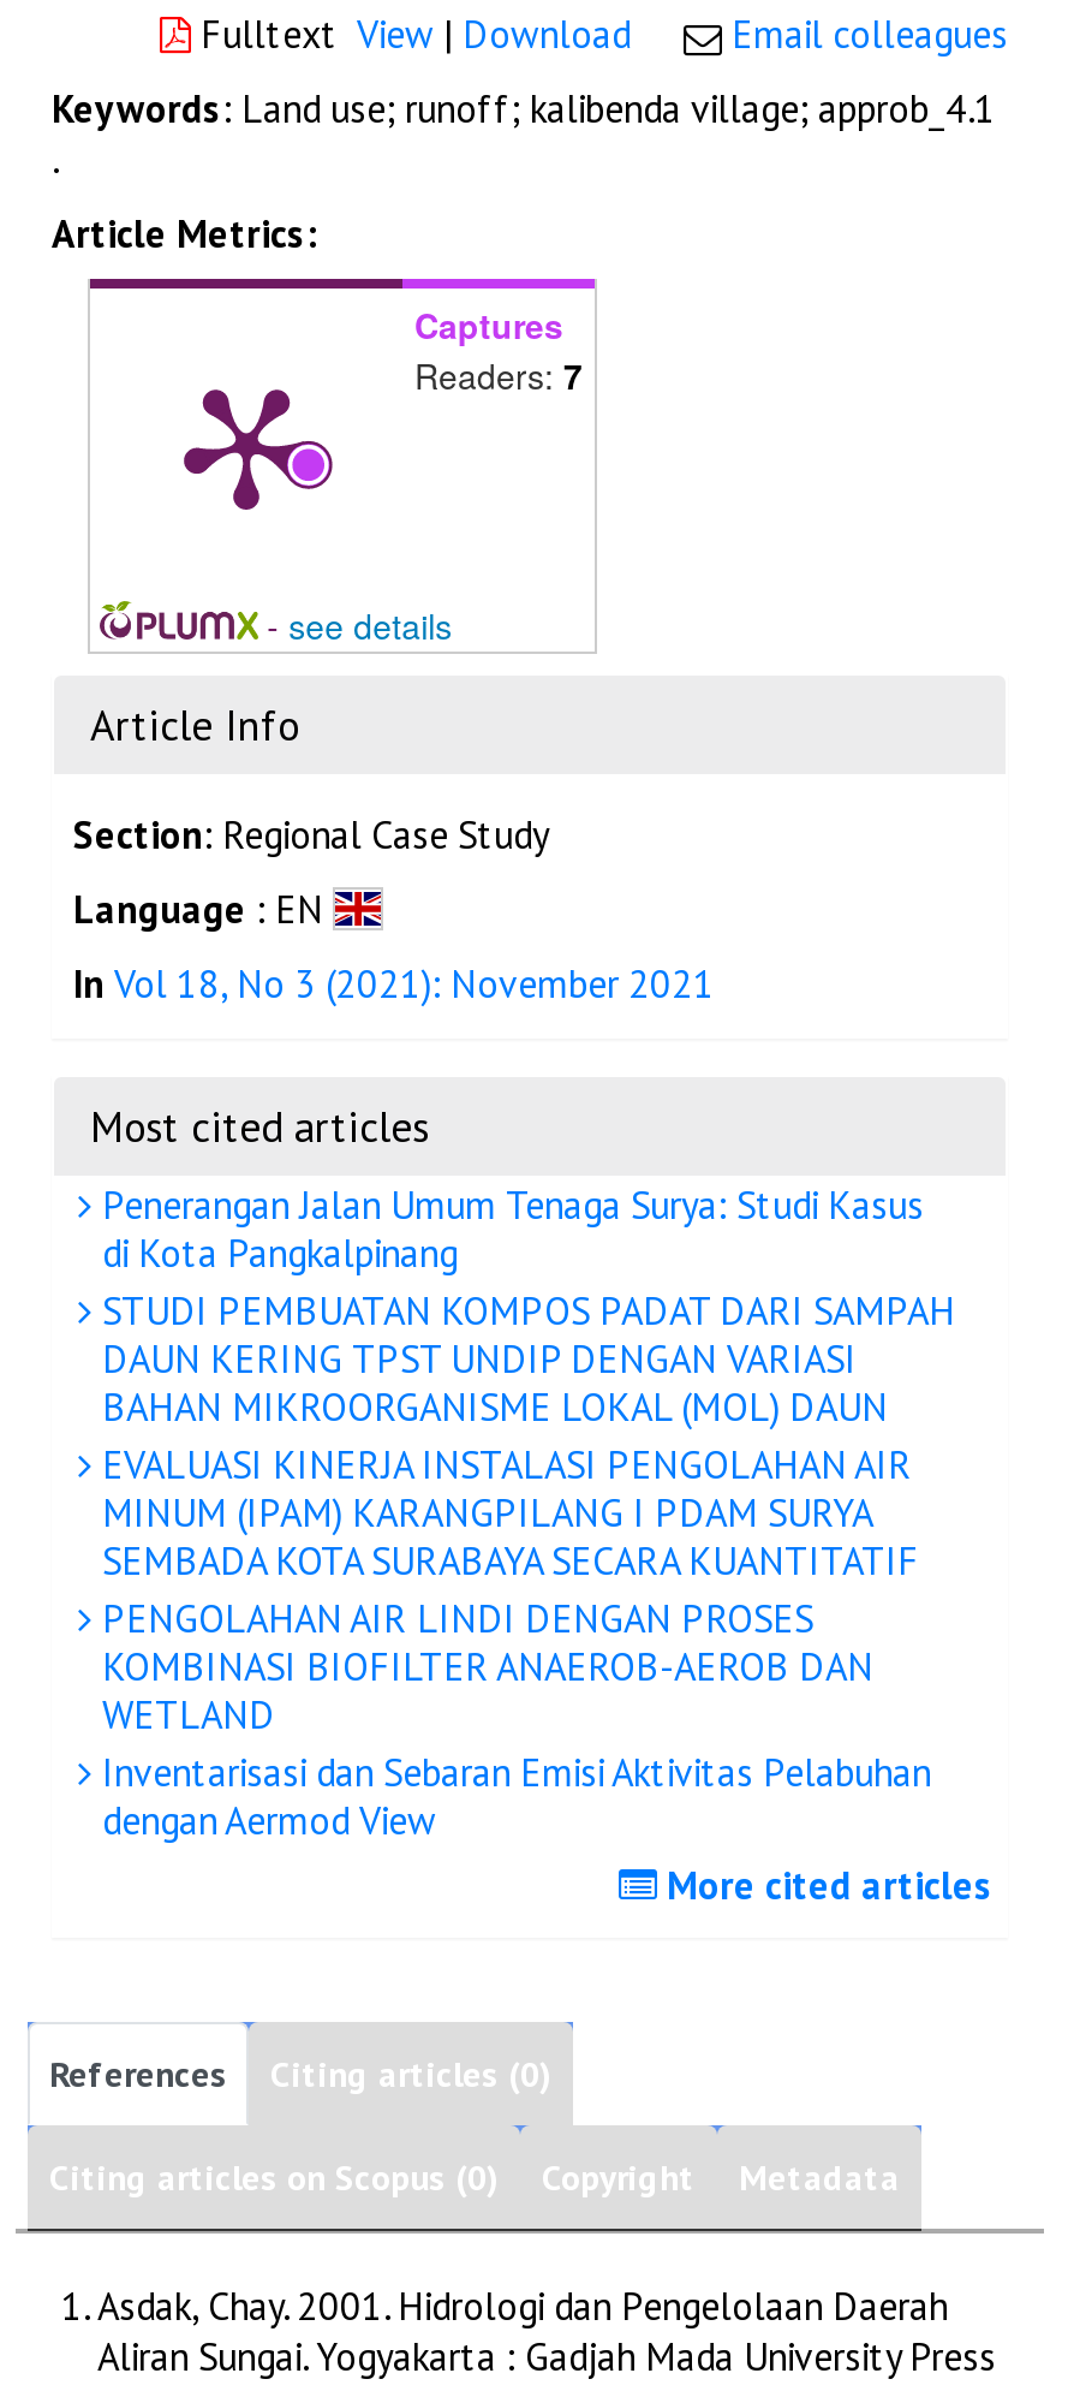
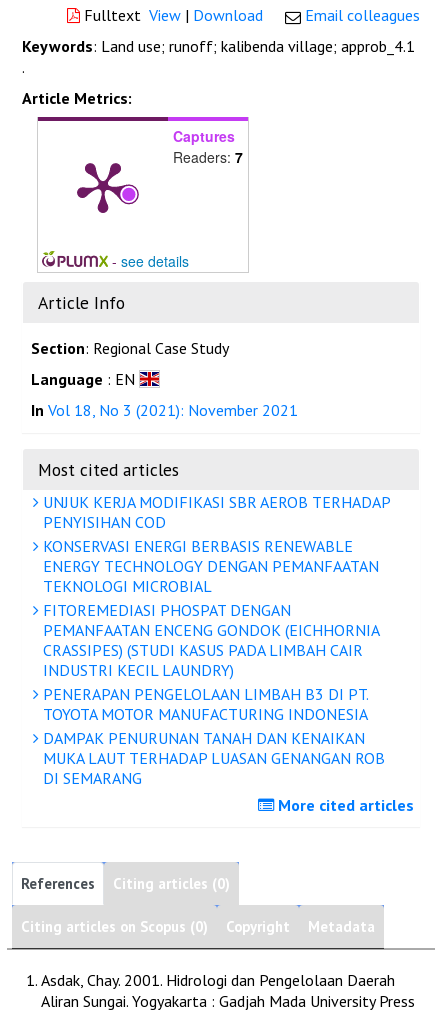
[93,1182,955,1845] Penerangan Jalan Umum Tenaga Surya: Studi Kasus | di Kota Pangkalpinang | STUDI PEMBUATAN KOMPOS PADAT DARI SAMPAH | DAUN KERING TPST UNDIP DENGAN VARIASI | BAHAN MIKROORGANISME LOKAL (MOL) DAUN | EVALUASI KINERJA INSTALASI PENGOLAHAN AIR | MINUM (IPAM) KARANGPILANG I PDAM SURYA | SEMBADA KOTA SURABAYA SECARA KUANTITATIF | PENGOLAHAN AIR LINDI DENGAN PROSES | KOMBINASI BIOFILTER ANAEROB-AEROB DAN | WETLAND | Inventarisasi dan Sebaran Emisi Aktivitas Pelabuhan | dengan Aermod View -> [39,492,391,788] UNJUK KERJA MODIFIKASI SBR AEROB TERHADAP | PENYISIHAN COD | KONSERVASI ENERGI BERBASIS RENEWABLE | ENERGY TECHNOLOGY DENGAN PEMANFAATAN | TEKNOLOGI MICROBIAL | FITOREMEDIASI PHOSPAT DENGAN | PEMANFAATAN ENCENG GONDOK (EICHHORNIA | CRASSIPES) (STUDI KASUS PADA LIMBAH CAIR | INDUSTRI KECIL LAUNDRY) | PENERAPAN PENGELOLAAN LIMBAH B3 DI PT. | TOYOTA MOTOR MANUFACTURING INDONESIA | DAMPAK PENURUNAN TANAH DAN KENAIKAN | MUKA LAUT TERHADAP LUASAN GENANGAN ROB | DI SEMARANG

